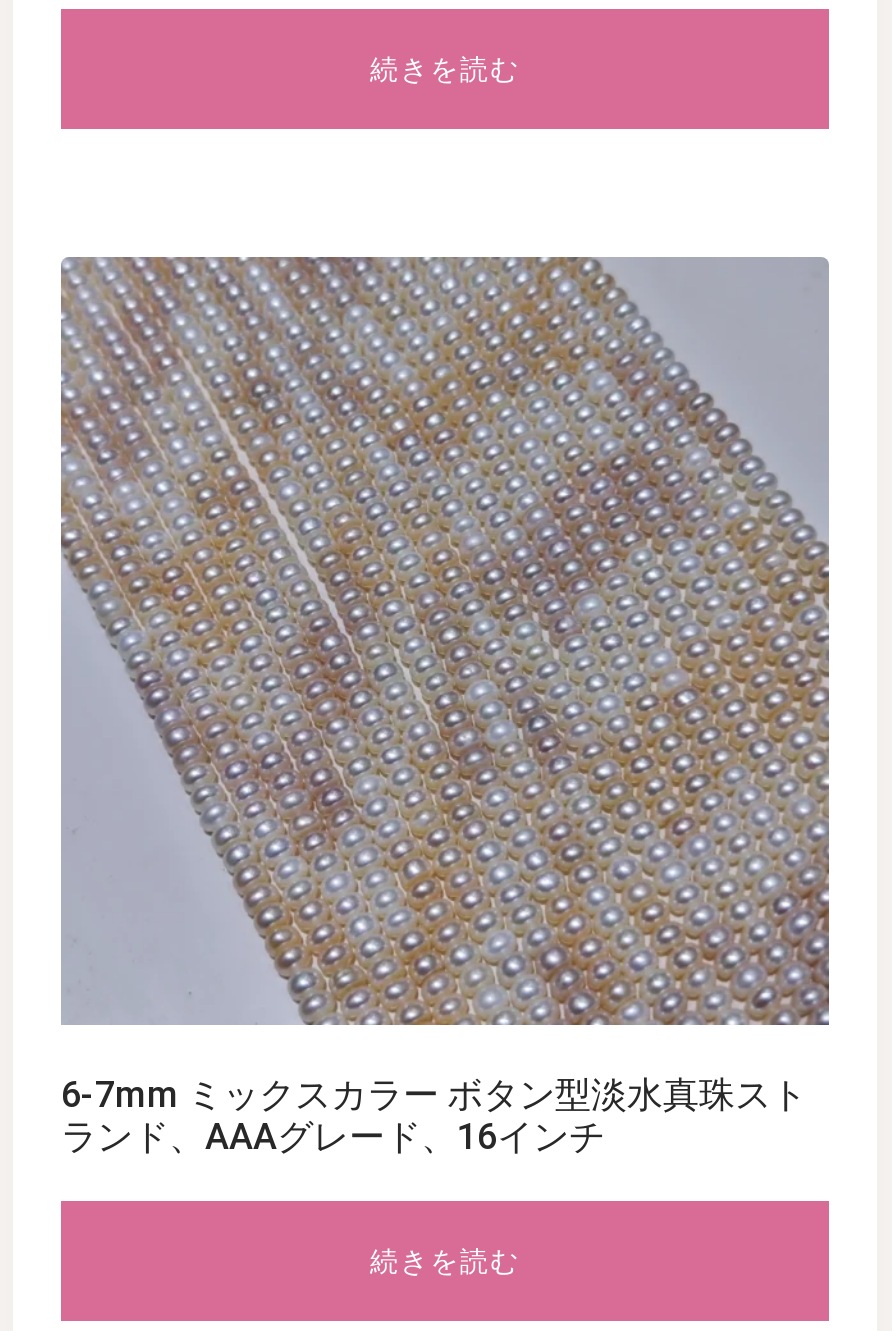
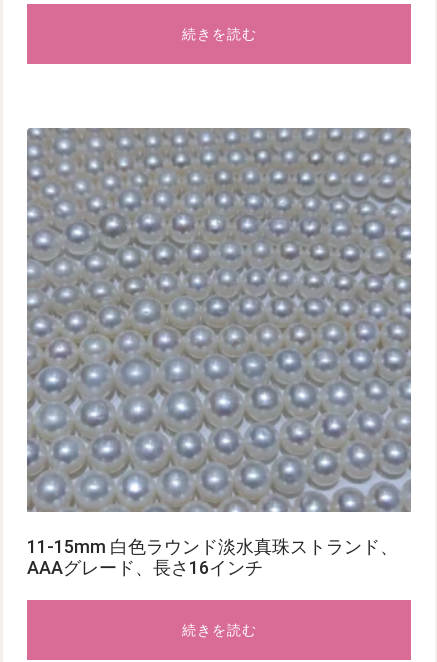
[61,257,831,1158] [image] | 6-7mm ミックスカラー ボタン型淡水真珠スト | ランド、AAAグレード、16インチ -> [26,127,412,578] [image] | 11-15mm 白色ラウンド淡水真珠ストランド、 | AAAグレード、長さ16インチ

